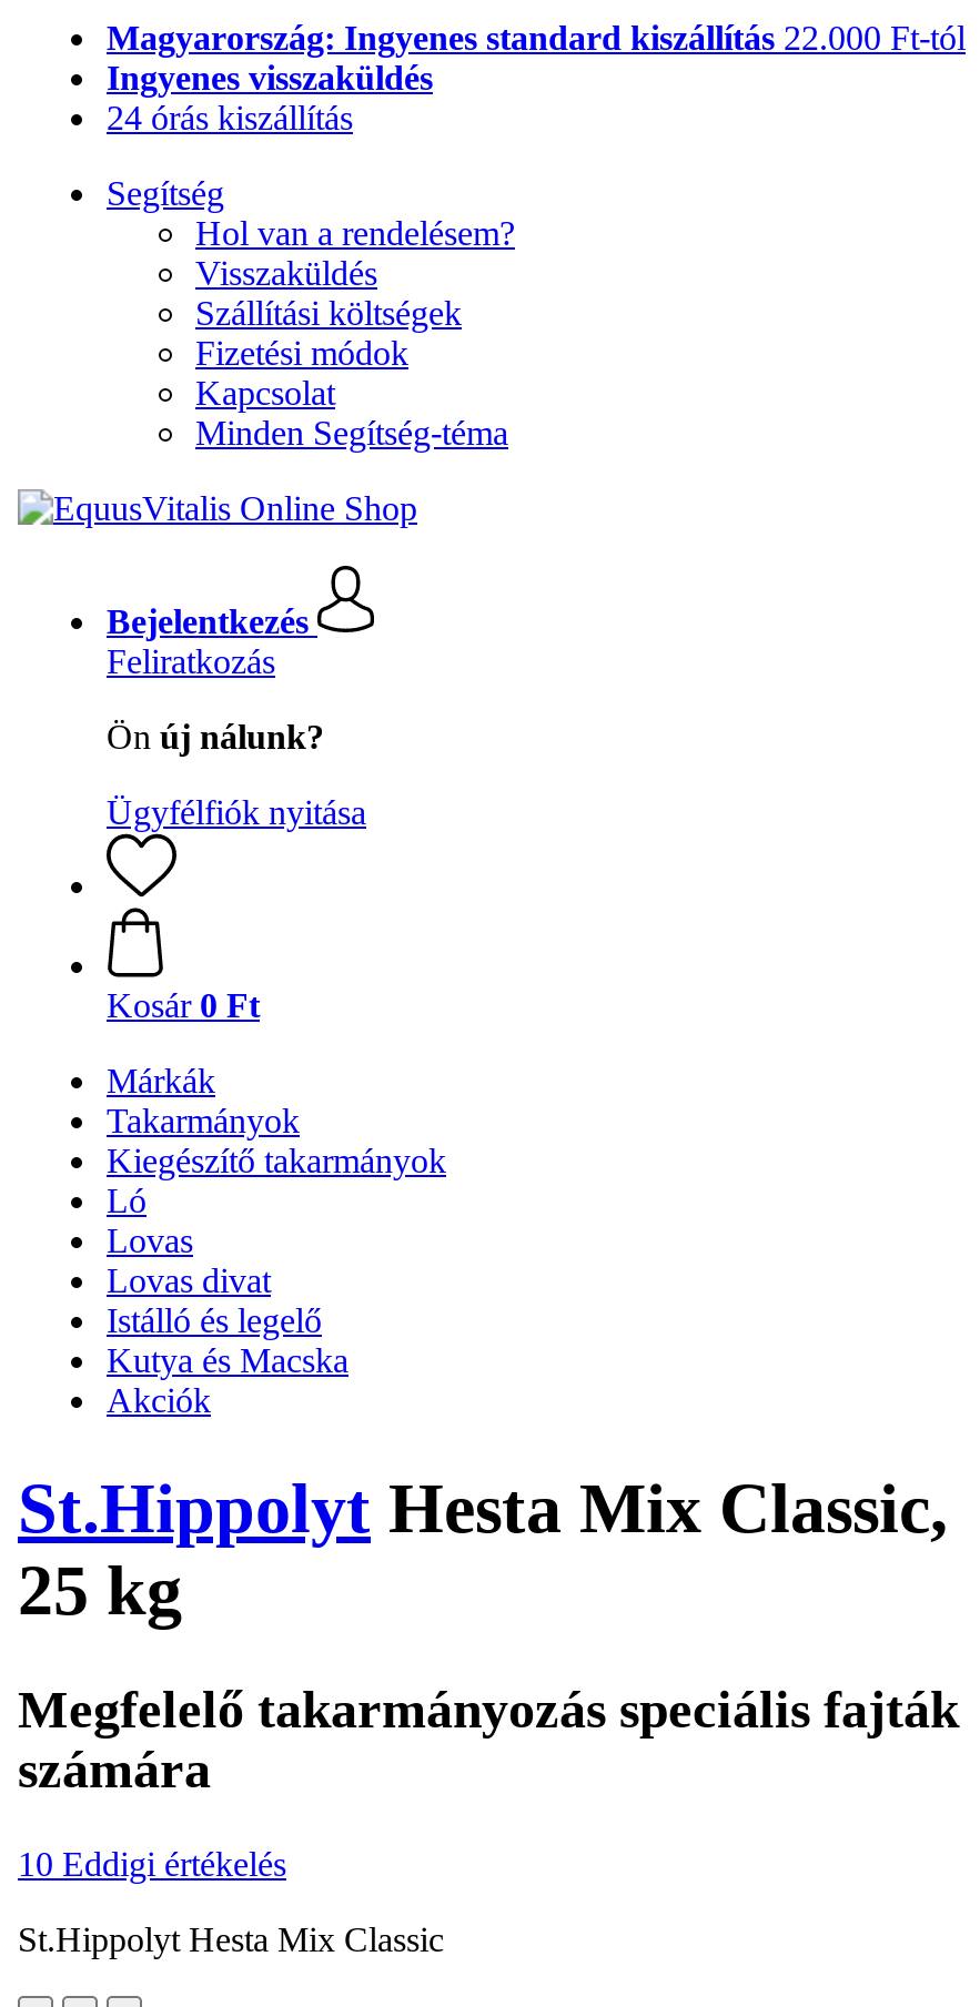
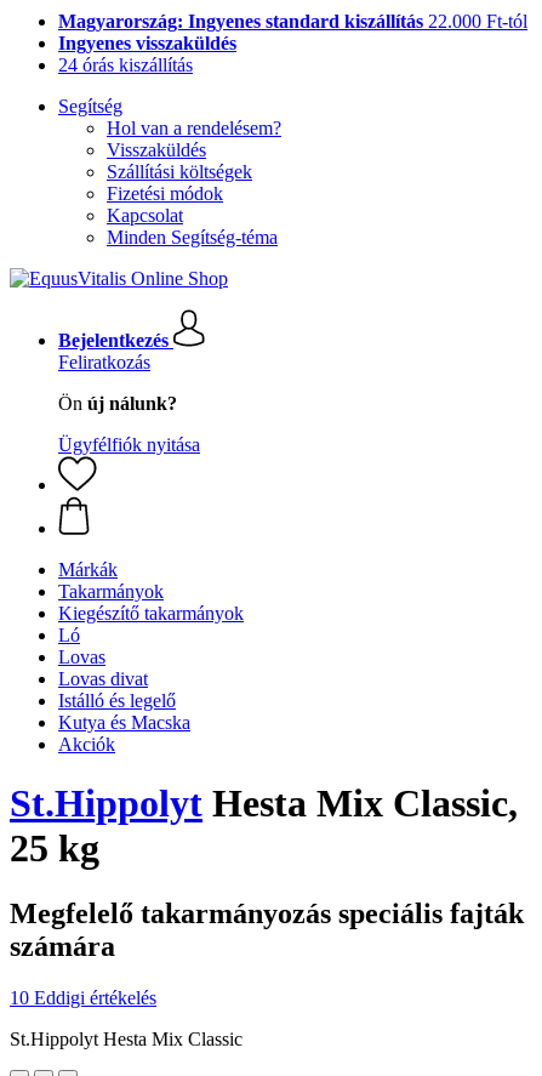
[107,986,260,1024] Kosár 0 Ft -> none

